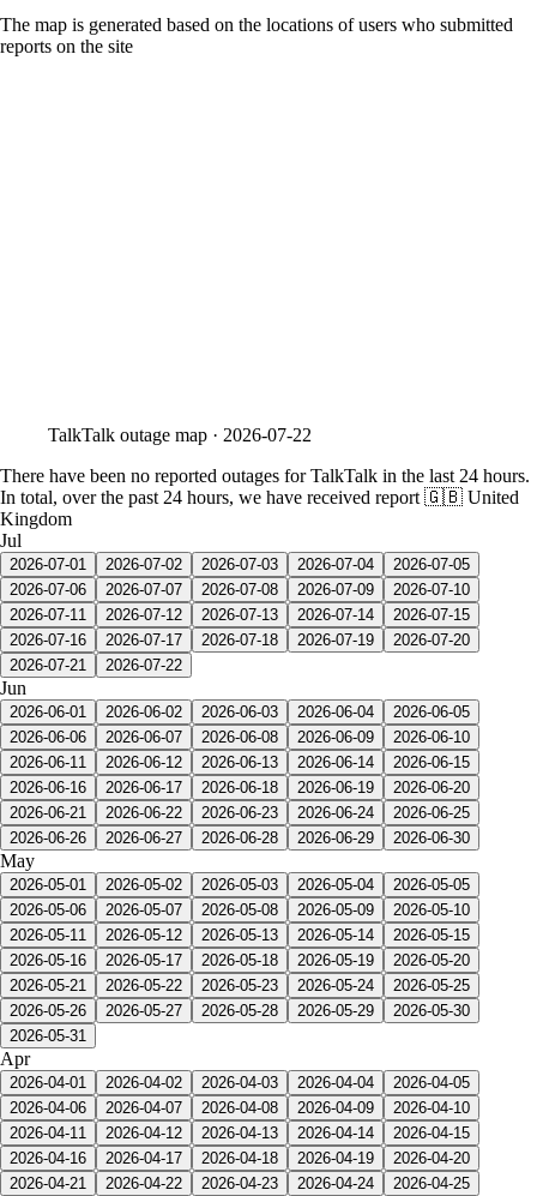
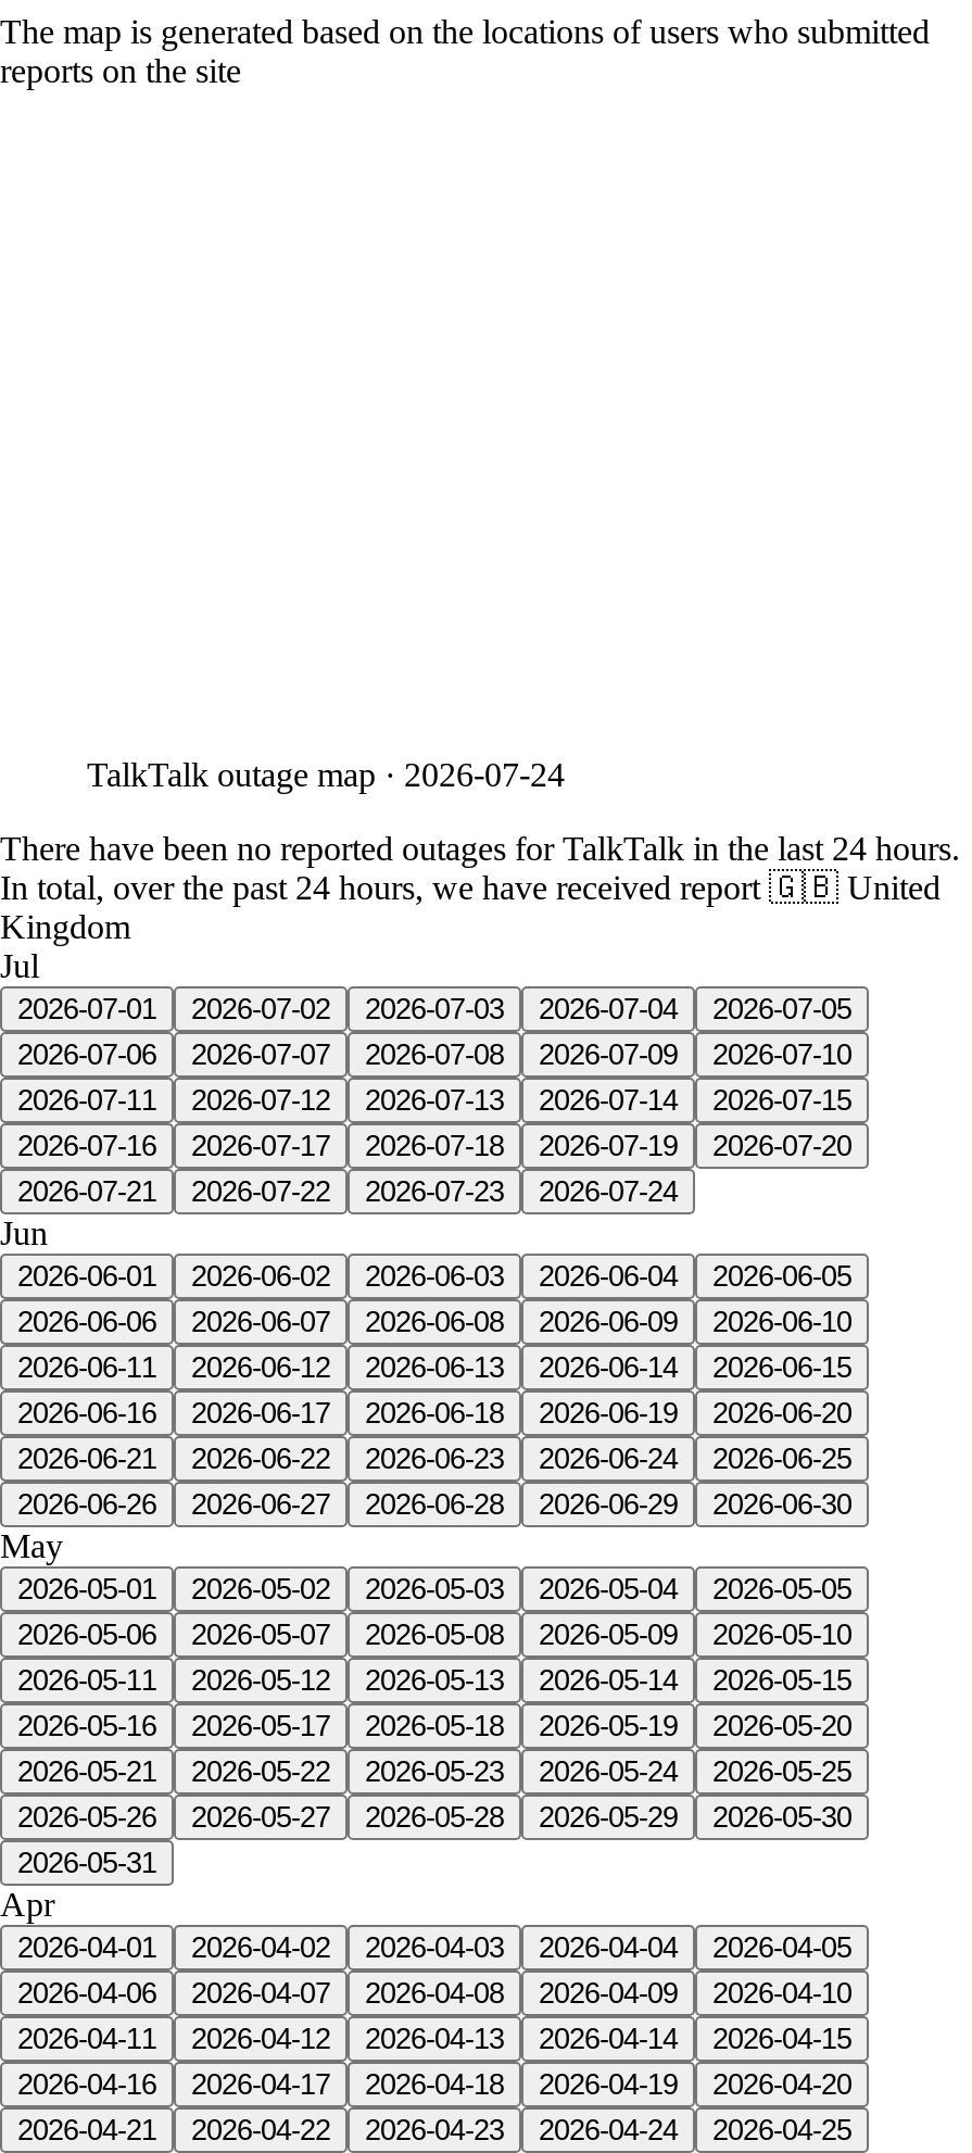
[48,424,312,445] TalkTalk outage map · 2026-07-22 -> [87,756,565,793] TalkTalk outage map · 2026-07-24
none -> [365,1175,678,1208] 2026-07-23 | 2026-07-24

